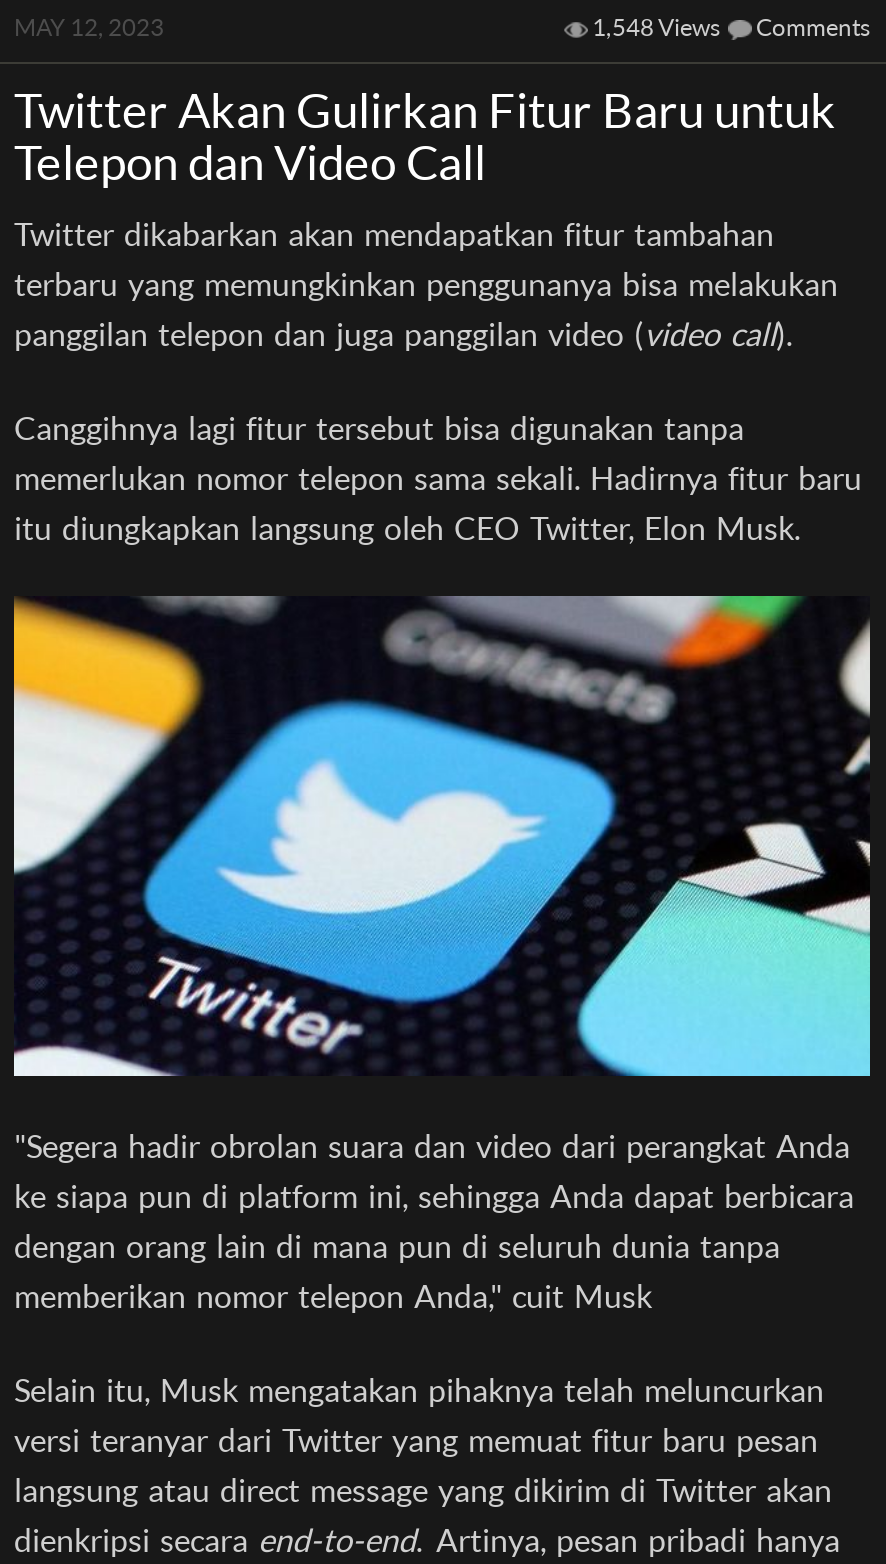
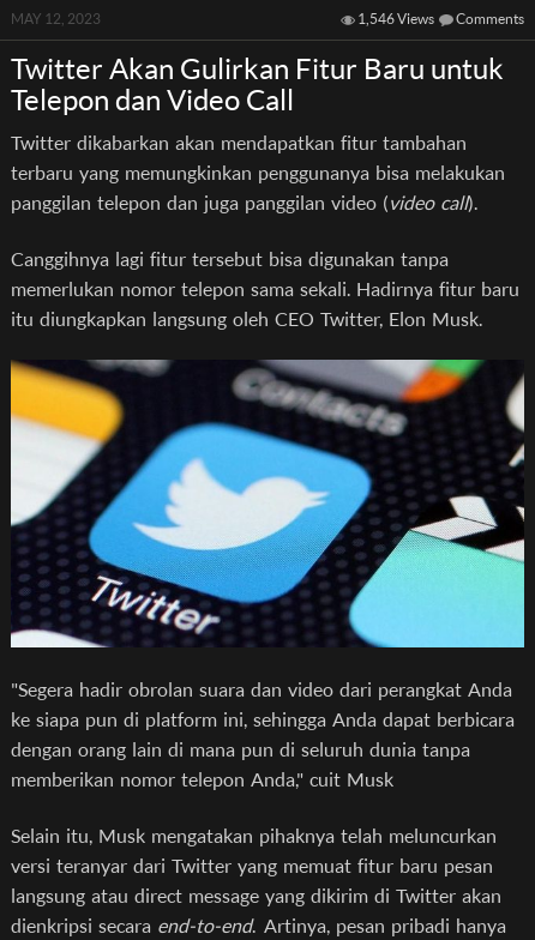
[588,12,870,42] 1,548 Views Comments -> [355,10,524,28] 1,546 Views Comments

